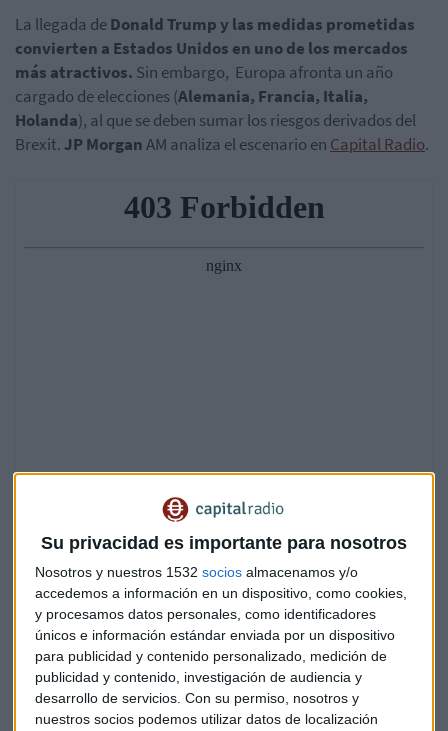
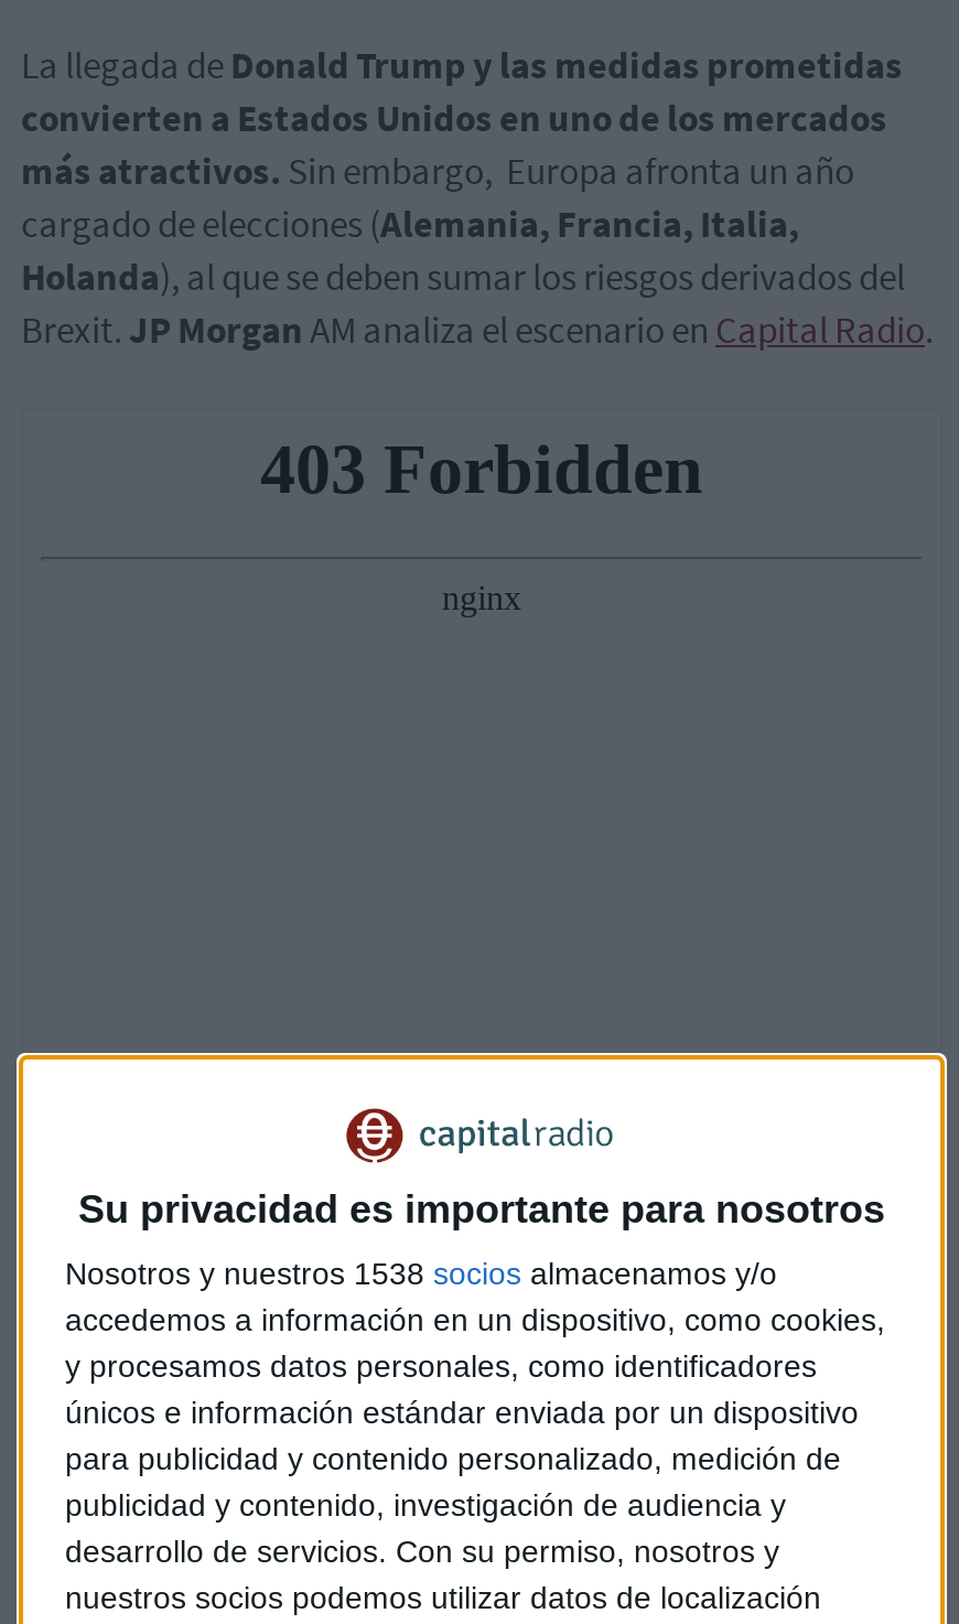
[35,564,358,580] Nosotros y nuestros 1532 socios almacenamos y/o -> [65,1256,777,1291] Nosotros y nuestros 1538 socios almacenamos y/o

